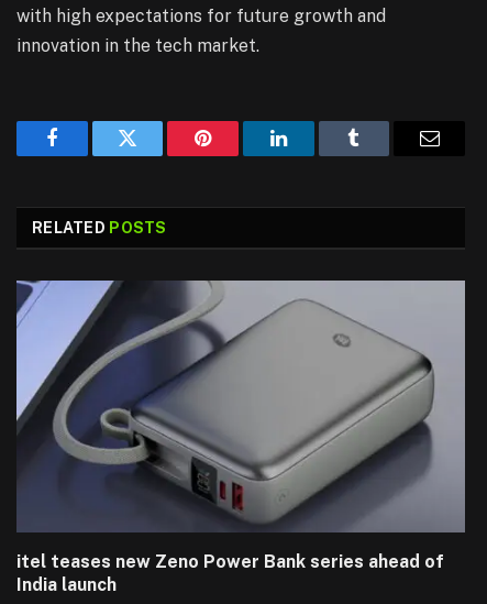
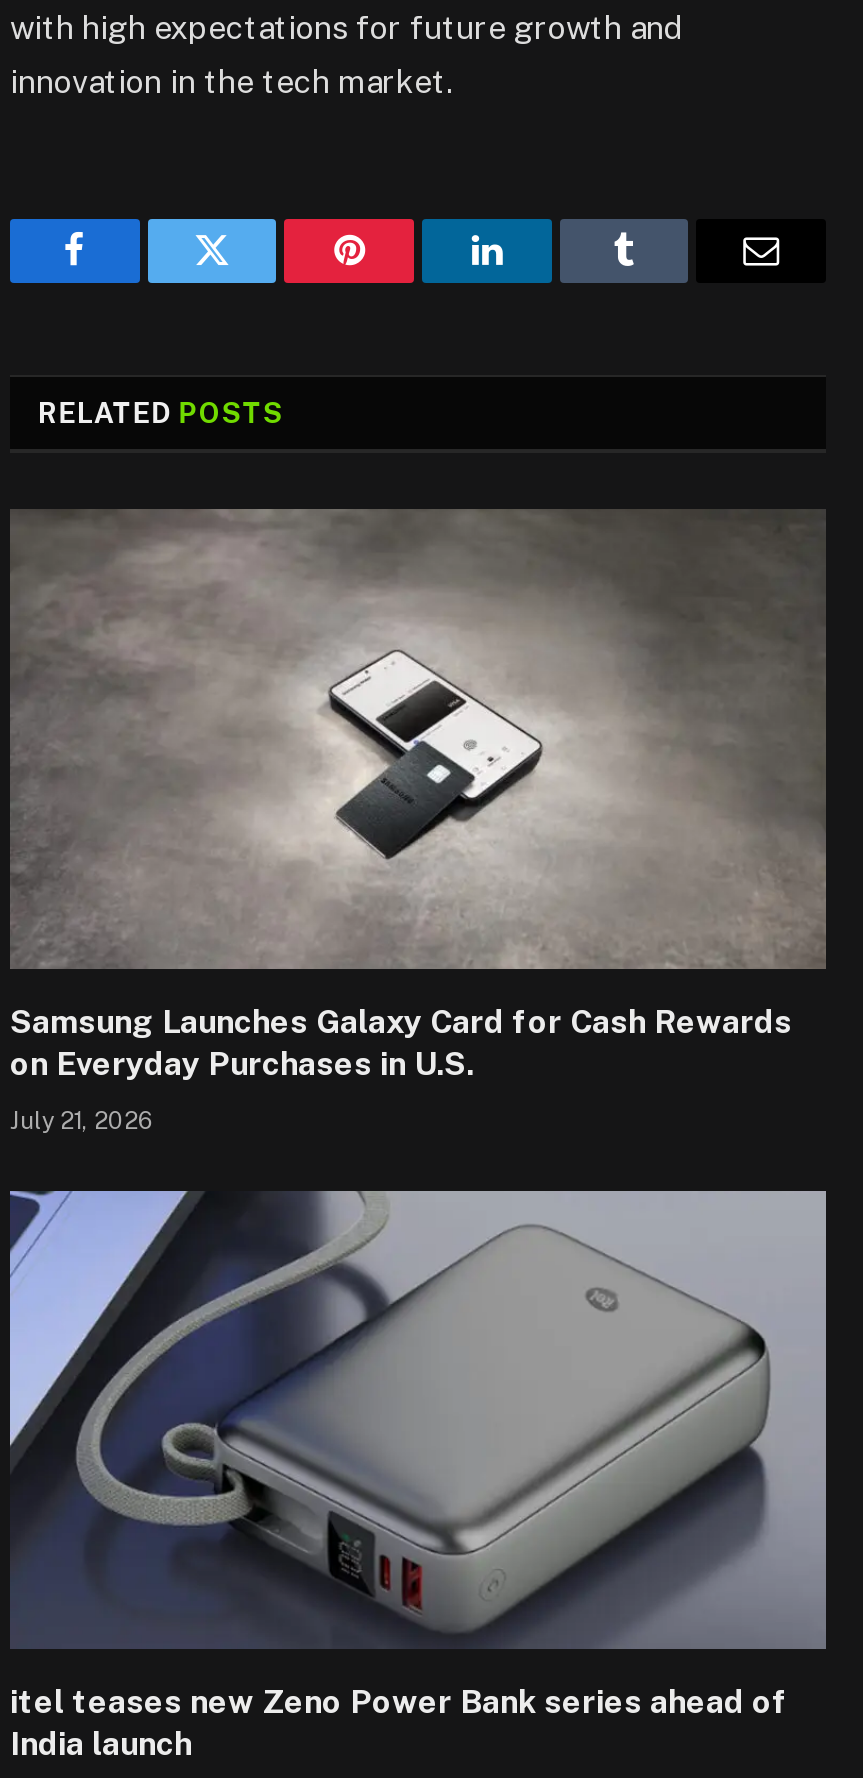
none -> [10,508,826,1135] [image] | Samsung Launches Galaxy Card for Cash Rewards | on Everyday Purchases in U.S. | July 21, 2026

